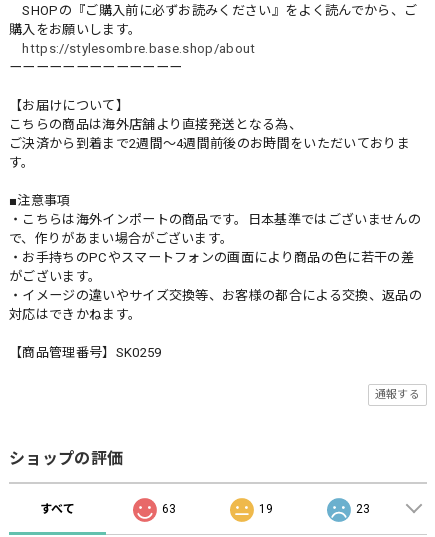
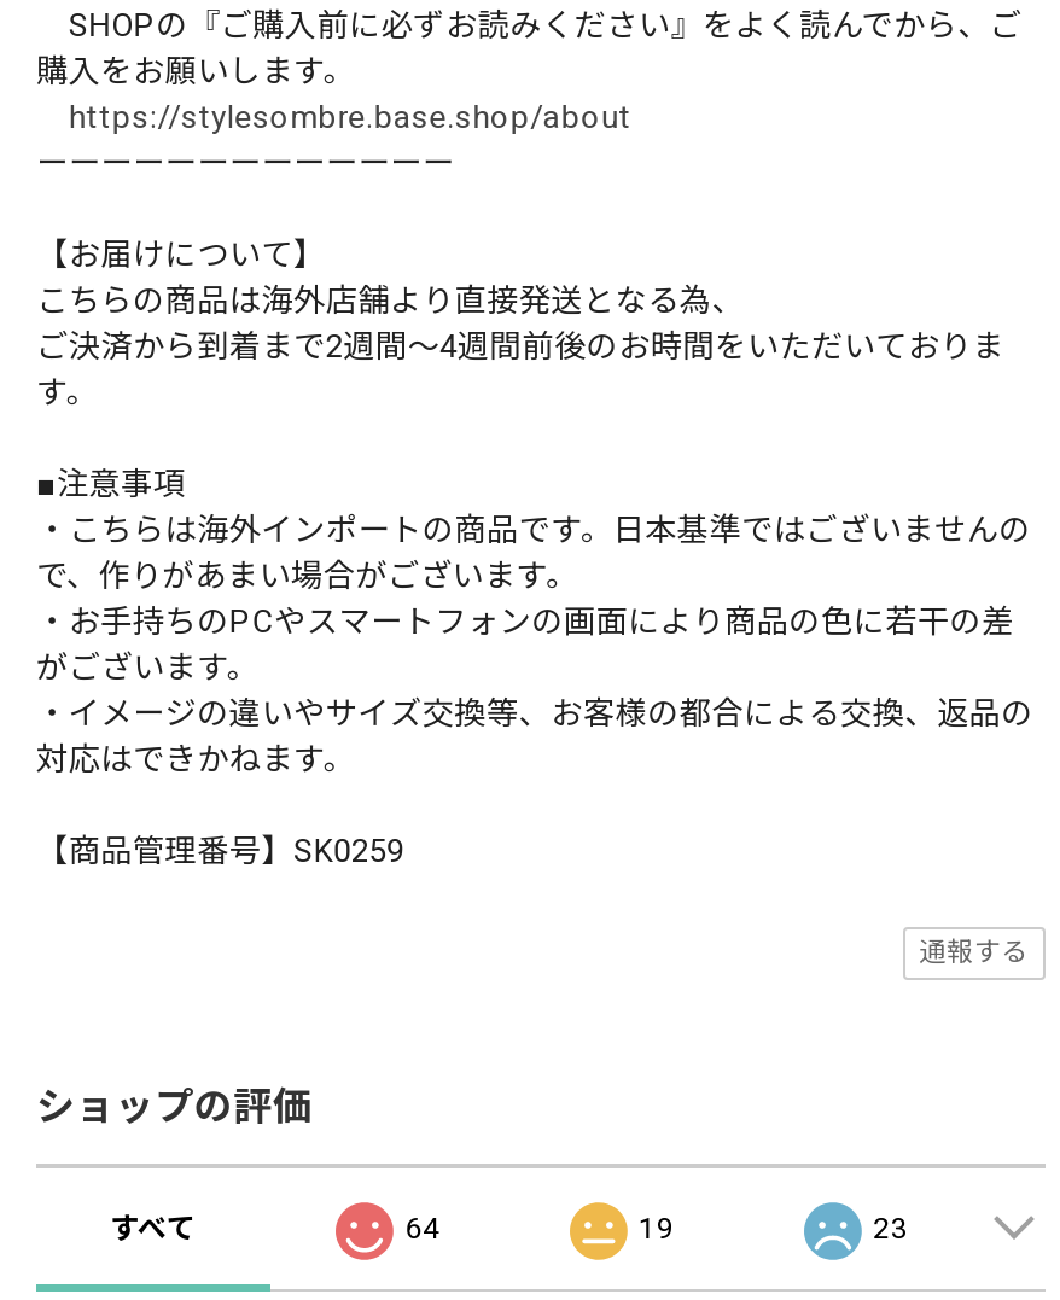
[162,502,176,516] 63 -> [405,1211,440,1245] 64

